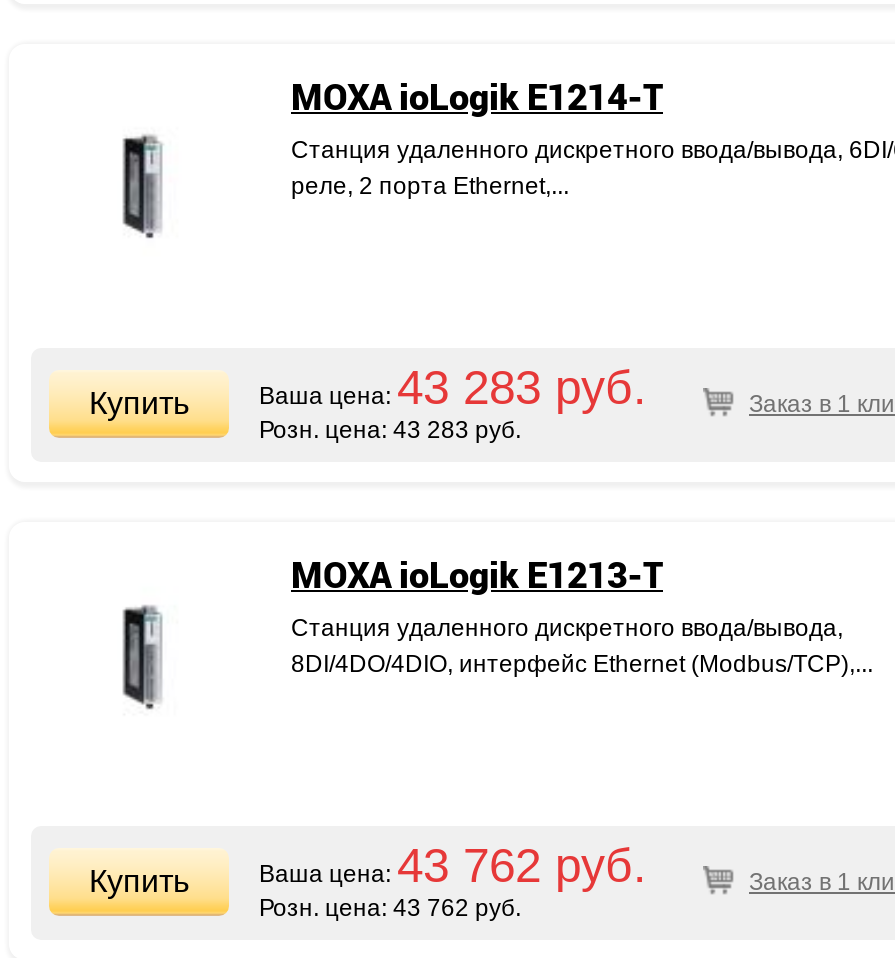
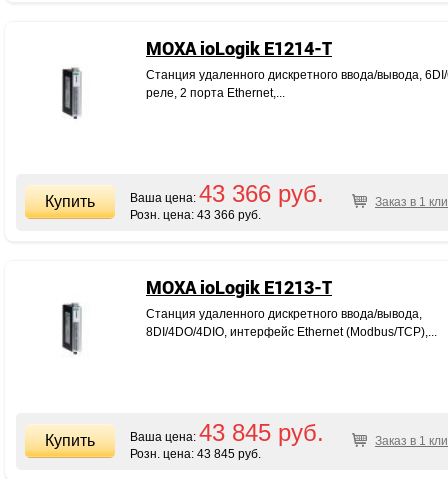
[259,360,647,414] Ваша цена:43 283 руб. -> [130,180,324,207] Ваша цена:43 366 руб.
[259,416,521,444] Розн. цена: 43 283 руб. -> [130,208,261,222] Розн. цена: 43 366 руб.
[259,838,647,892] Ваша цена:43 762 руб. -> [130,419,324,446] Ваша цена:43 845 руб.
[259,894,521,922] Розн. цена: 43 762 руб. -> [130,447,261,461] Розн. цена: 43 845 руб.

